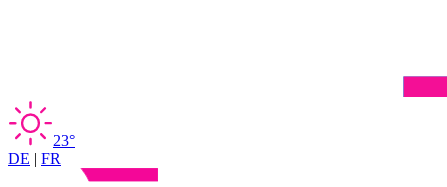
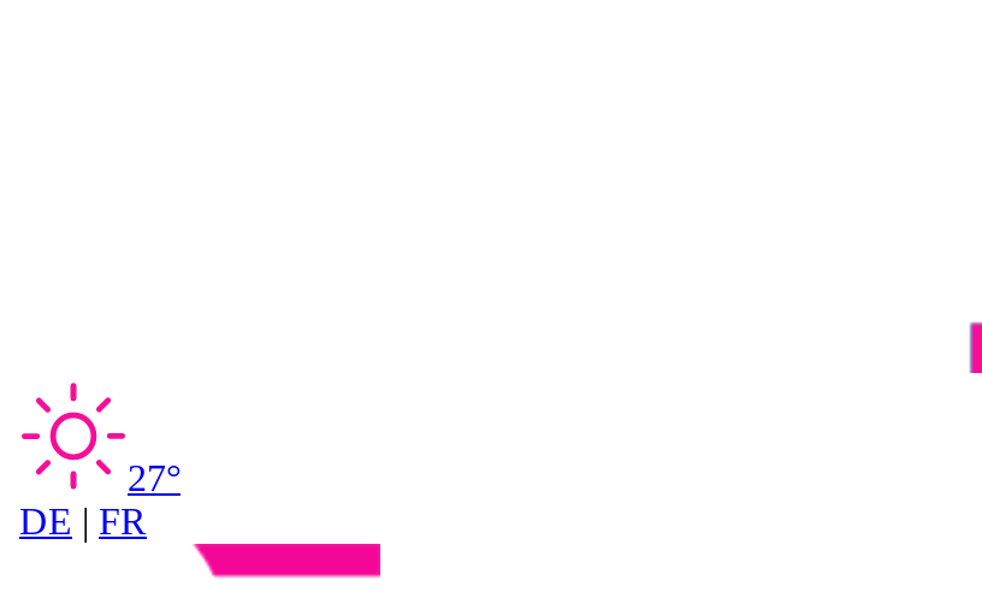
[53,132,75,149] 23° -> [128,457,181,498] 27°

